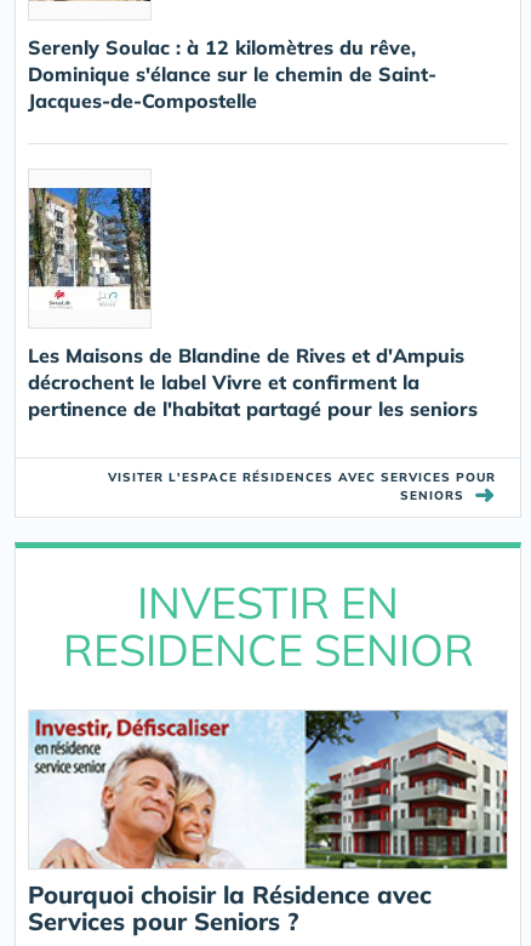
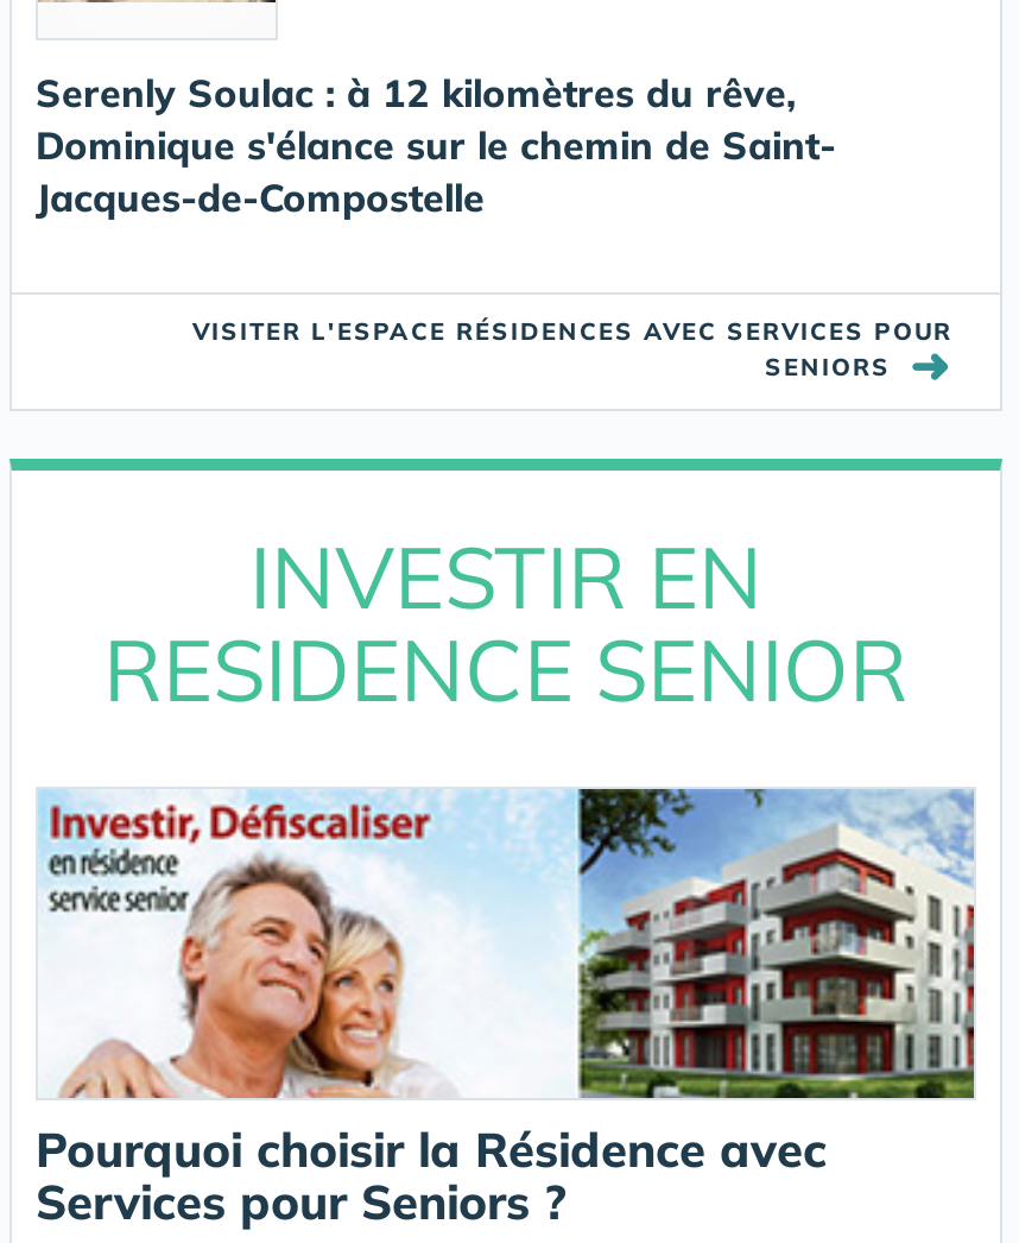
[28,187,478,420] [image] | Les Maisons de Blandine de Rives et d'Ampuis | décrochent le label Vivre et confirment la | pertinence de l'habitat partagé pour les seniors -> none

